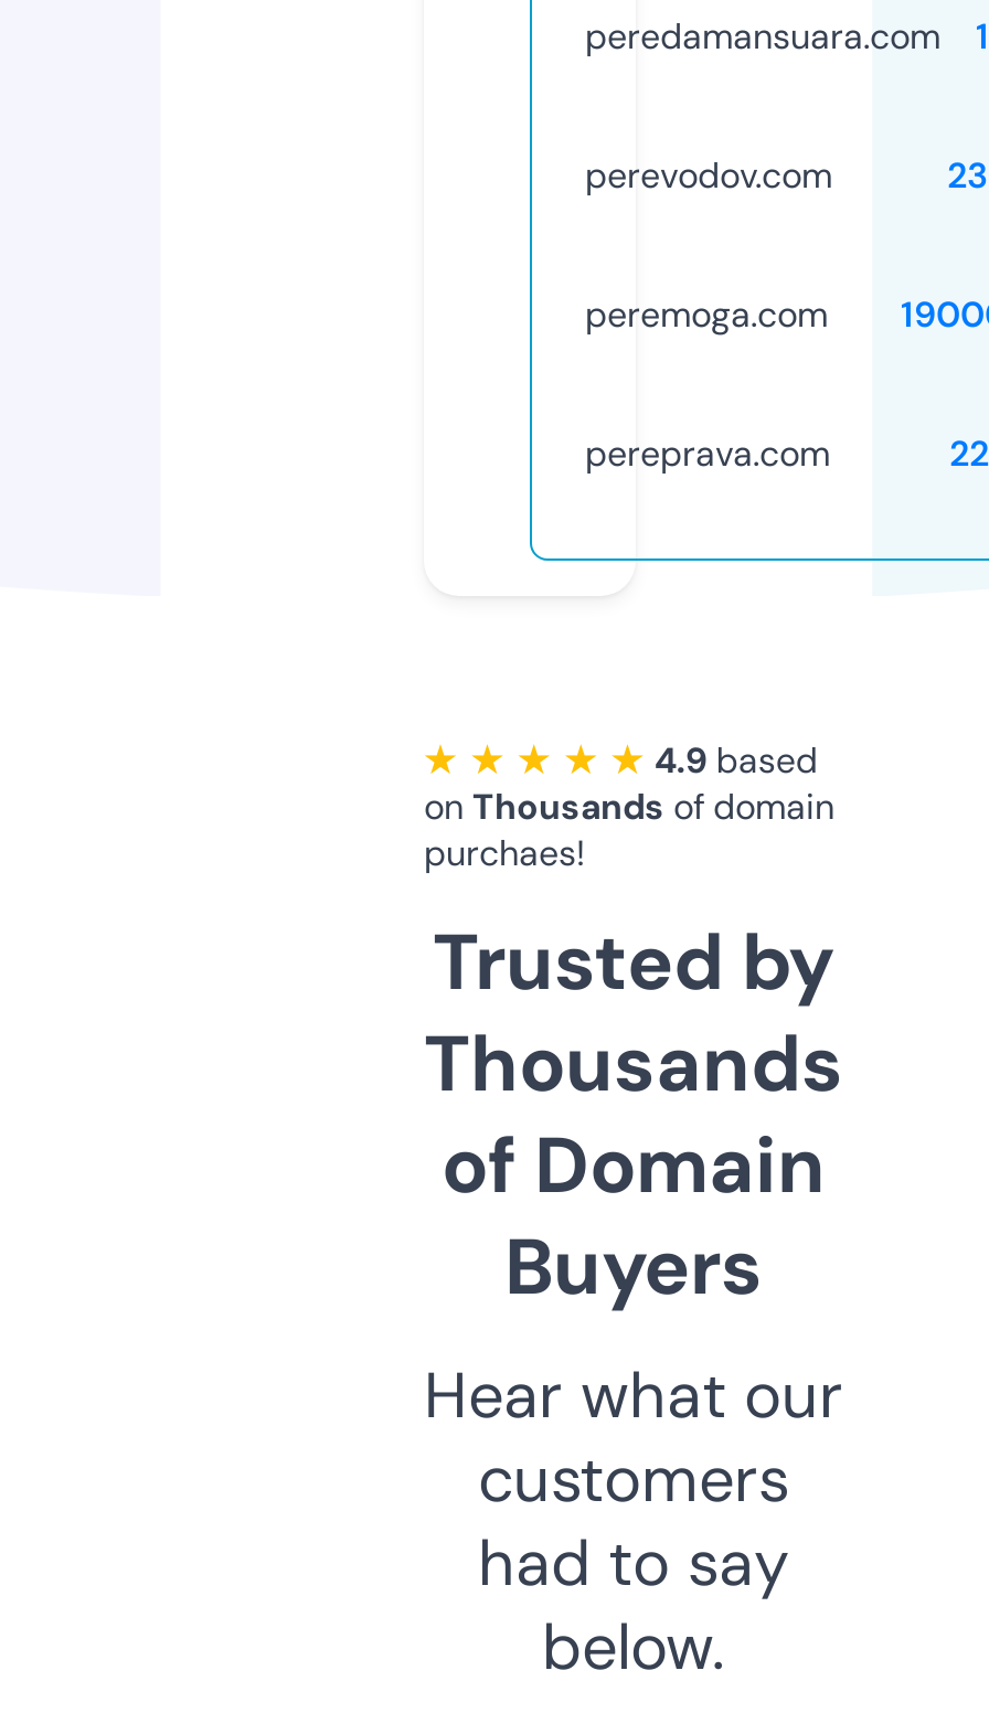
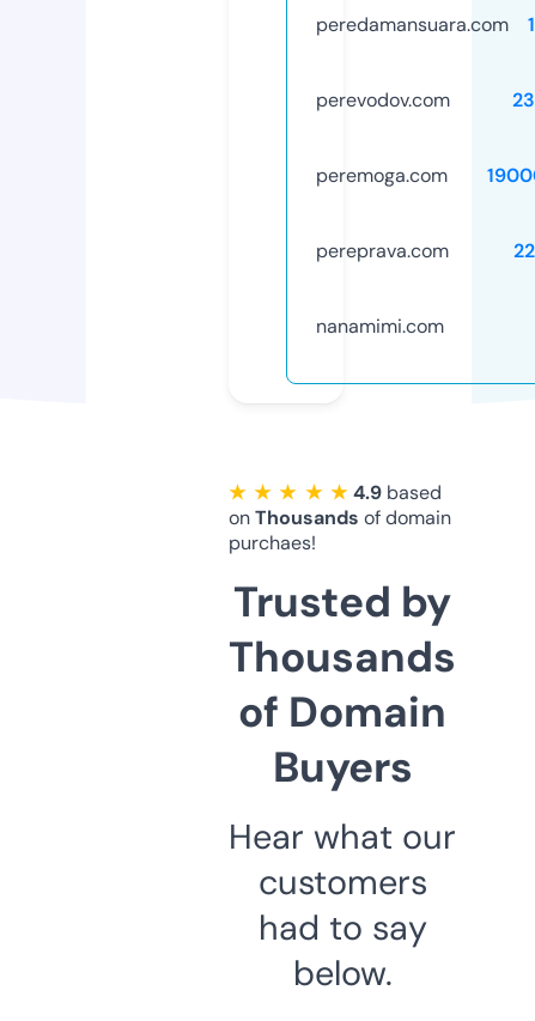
none -> [316,313,444,338] nanamimi.com

